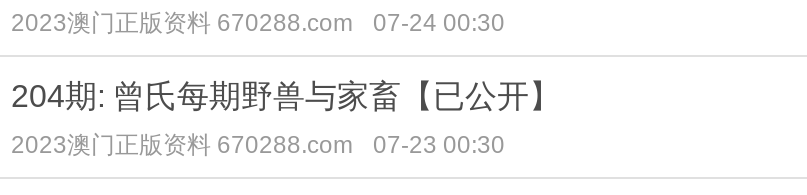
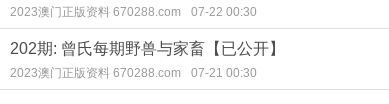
[11,9,505,37] 2023澳门正版资料 670288.com 07-24 00:30 -> [10,5,257,19] 2023澳门正版资料 670288.com 07-22 00:30
[11,79,561,113] 204期: 曾氏每期野兽与家畜【已公开】 -> [10,40,285,57] 202期: 曾氏每期野兽与家畜【已公开】
[11,131,505,159] 2023澳门正版资料 670288.com 07-23 00:30 -> [10,66,257,80] 2023澳门正版资料 670288.com 07-21 00:30

